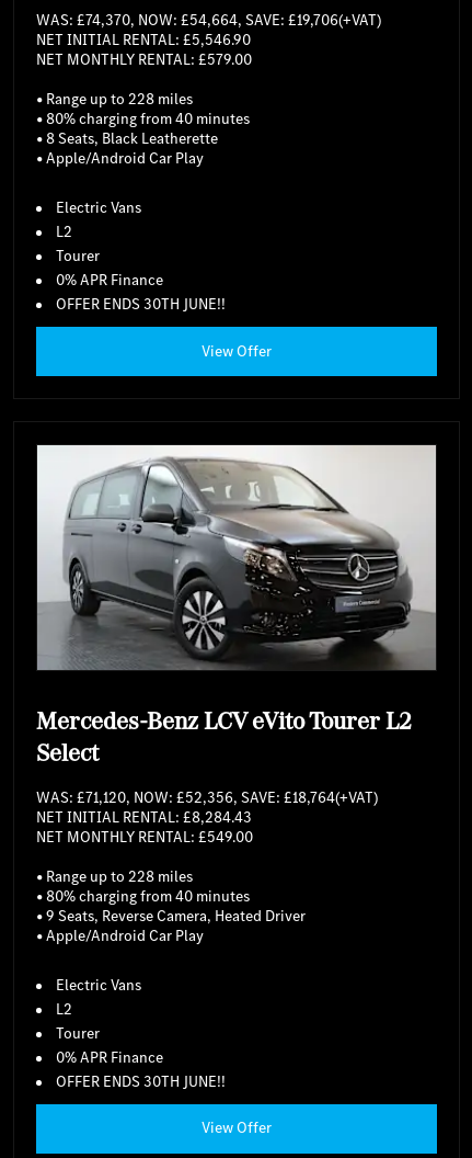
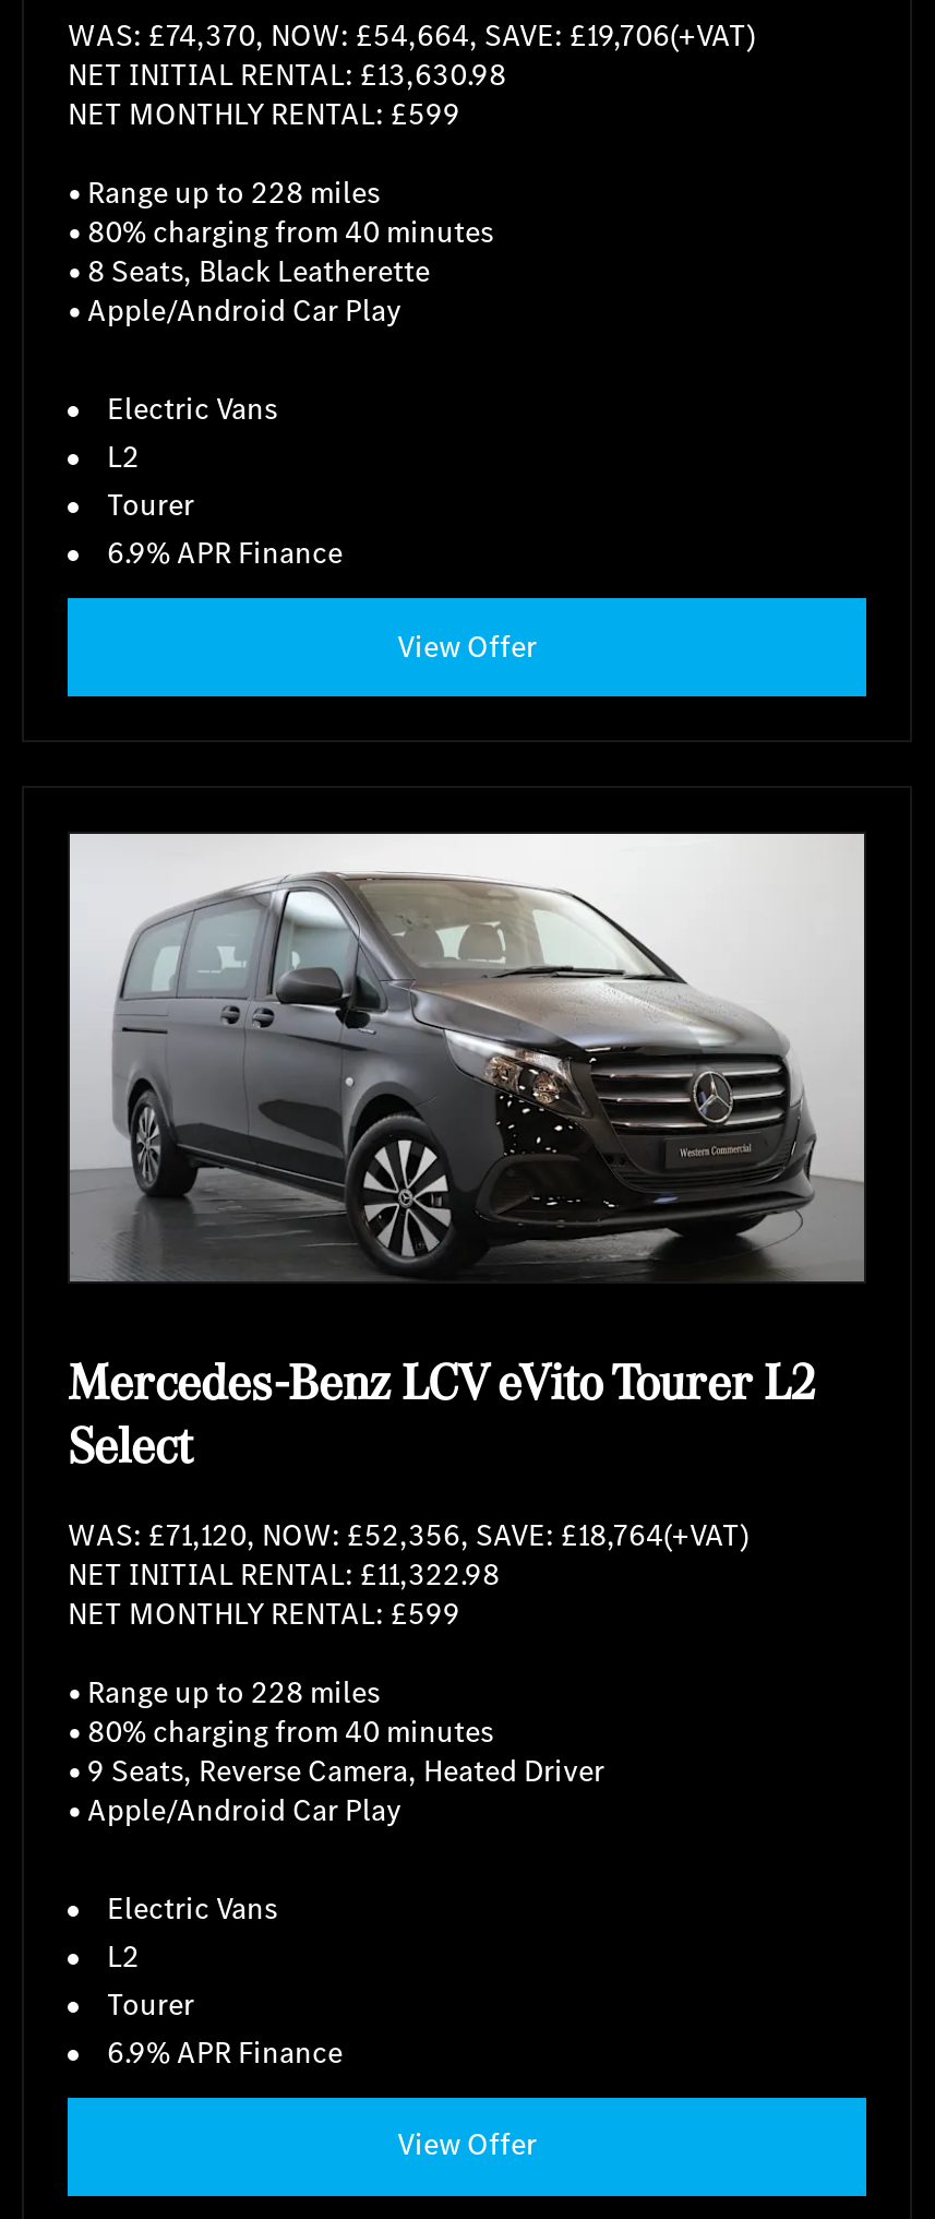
[36,30,251,49] NET INITIAL RENTAL: £5,546.90 -> [68,55,506,94] NET INITIAL RENTAL: £13,630.98
[36,49,252,69] NET MONTHLY RENTAL: £579.00 -> [68,94,460,133] NET MONTHLY RENTAL: £599
[56,270,226,314] 0% APR Finance | OFFER ENDS 30TH JUNE!! -> [107,533,343,572] 6.9% APR Finance
moved [41,456,436,670] -> [74,858,862,1279]: [image]
[36,807,252,827] NET INITIAL RENTAL: £8,284.43 -> [68,1554,500,1593] NET INITIAL RENTAL: £11,322.98
[36,827,253,846] NET MONTHLY RENTAL: £549.00 -> [68,1593,460,1633] NET MONTHLY RENTAL: £599
[56,1047,226,1091] 0% APR Finance | OFFER ENDS 30TH JUNE!! -> [107,2032,343,2071] 6.9% APR Finance

